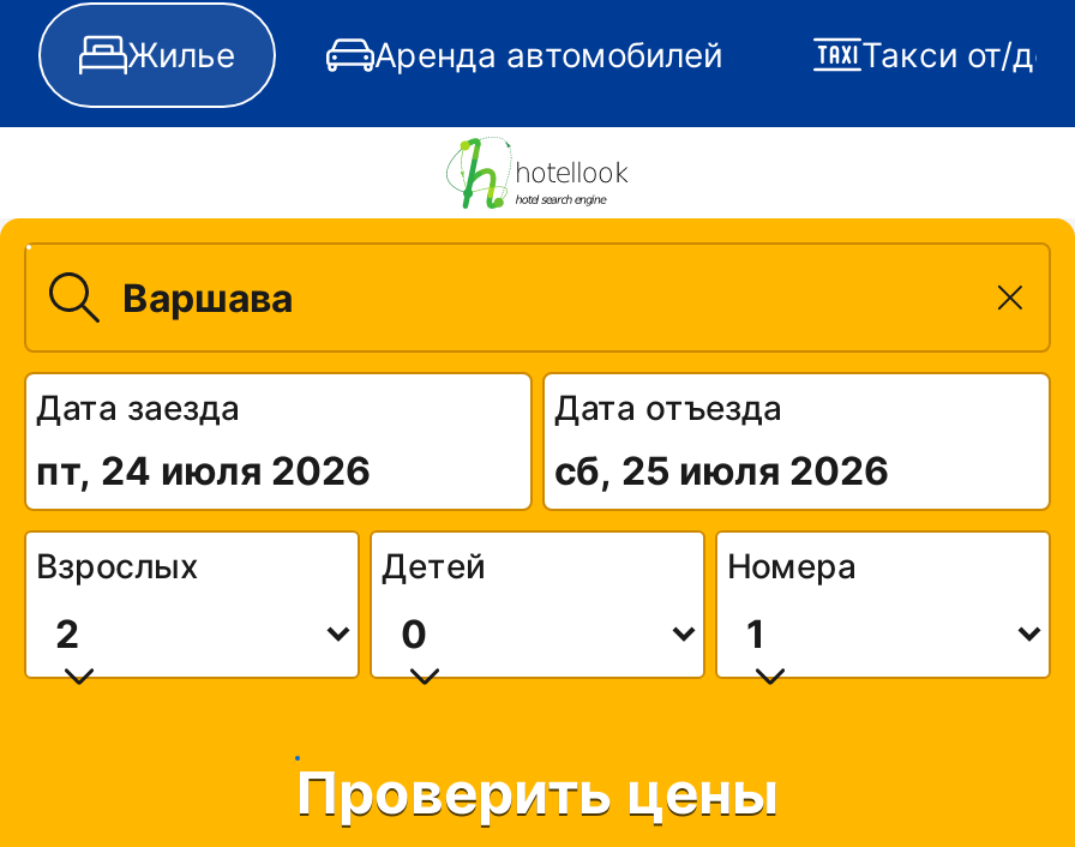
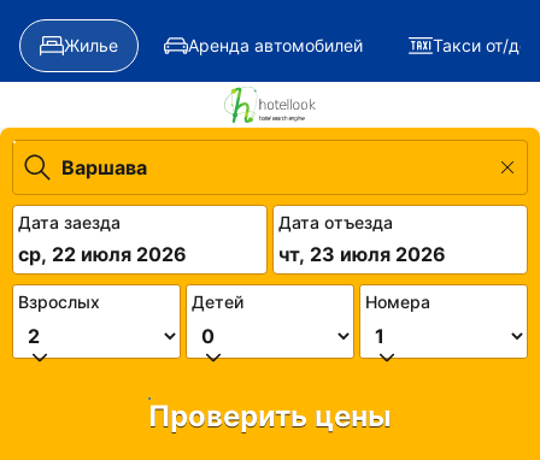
[36,446,372,494] пт, 24 июля 2026 -> [18,242,187,266] ср, 22 июля 2026
[554,446,890,494] сб, 25 июля 2026 -> [278,242,446,266] чт, 23 июля 2026

